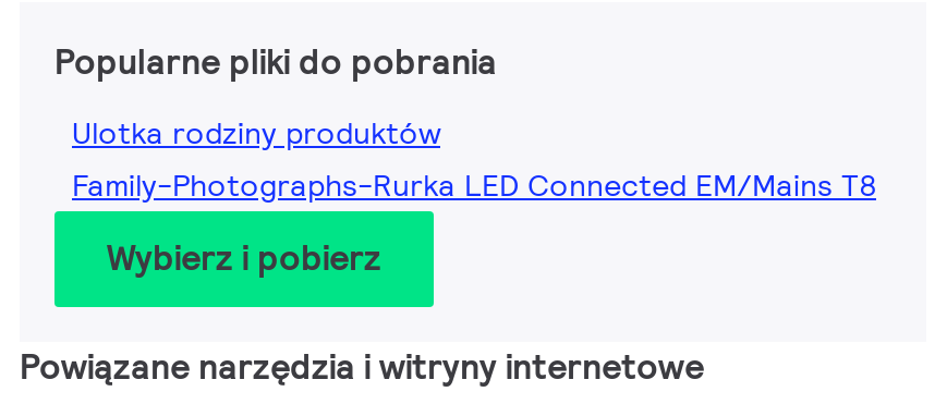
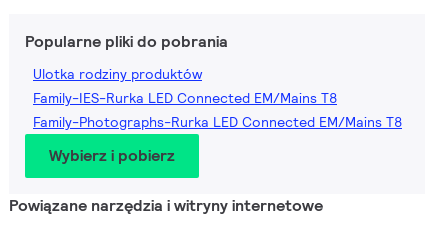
none -> [33,89,337,107] Family-IES-Rurka LED Connected EM/Mains T8

